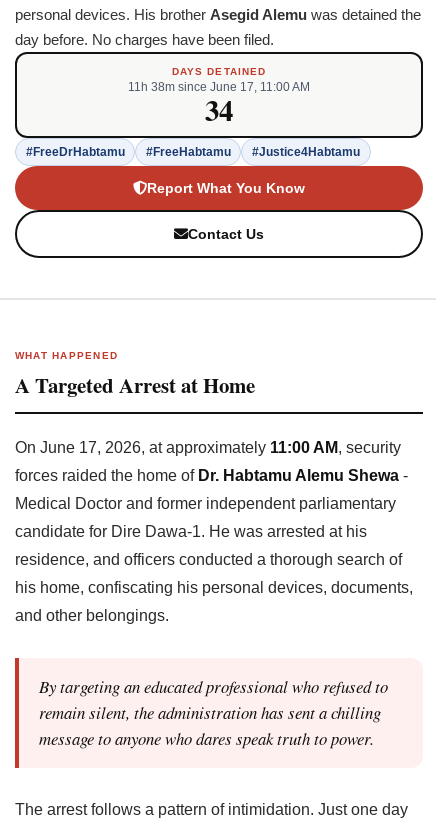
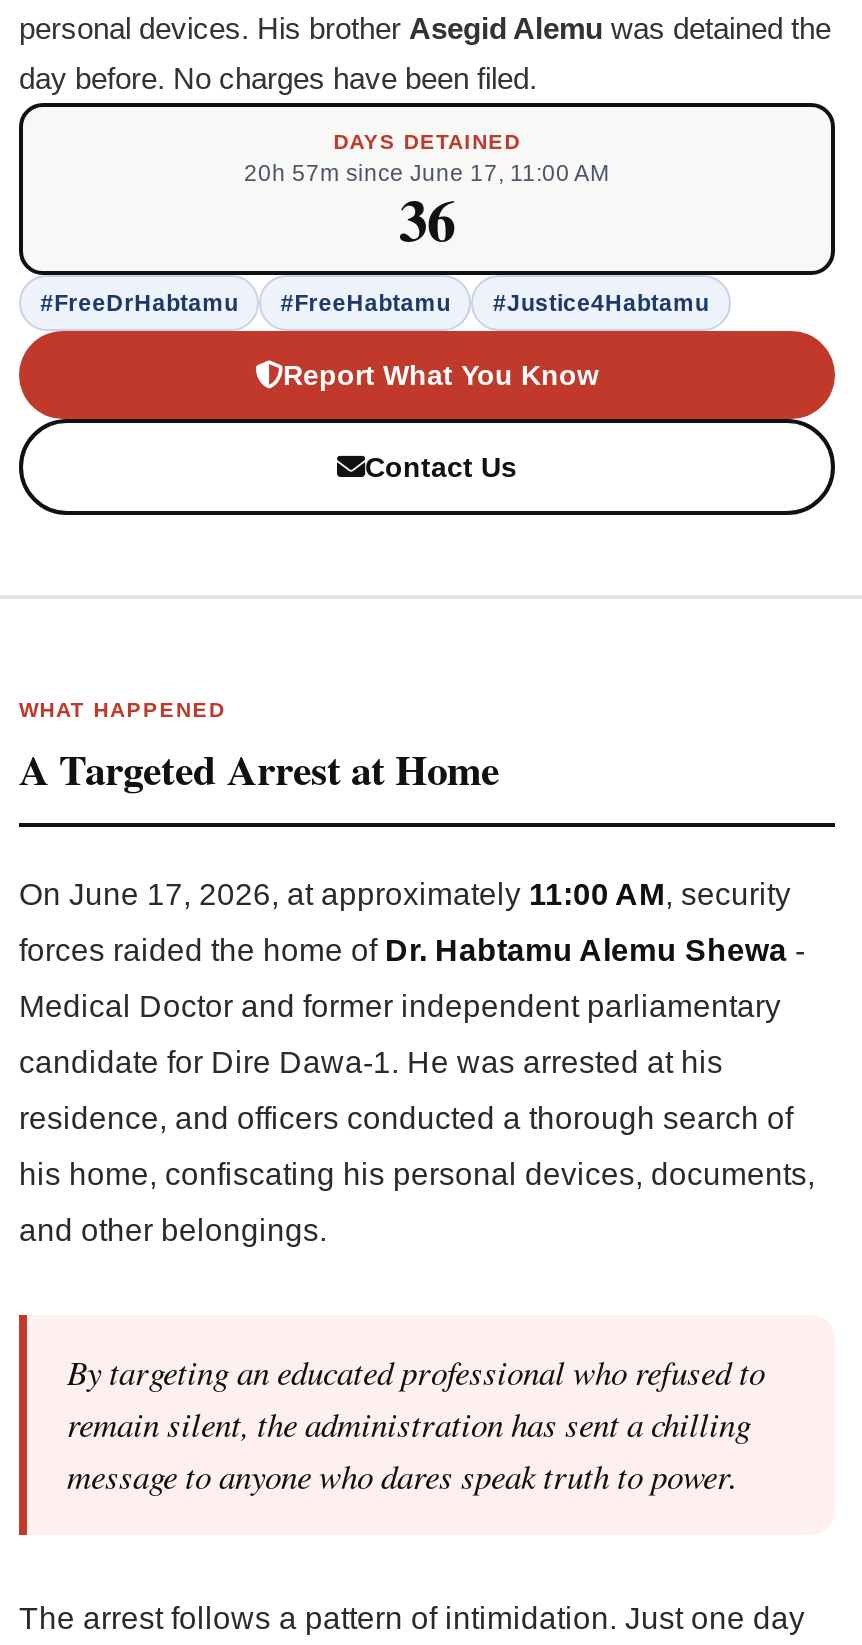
[128,81,310,93] 11h 38m since June 17, 11:00 AM -> [244,162,610,186] 20h 57m since June 17, 11:00 AM
[205,89,233,131] 34 -> [399,178,455,262] 36

